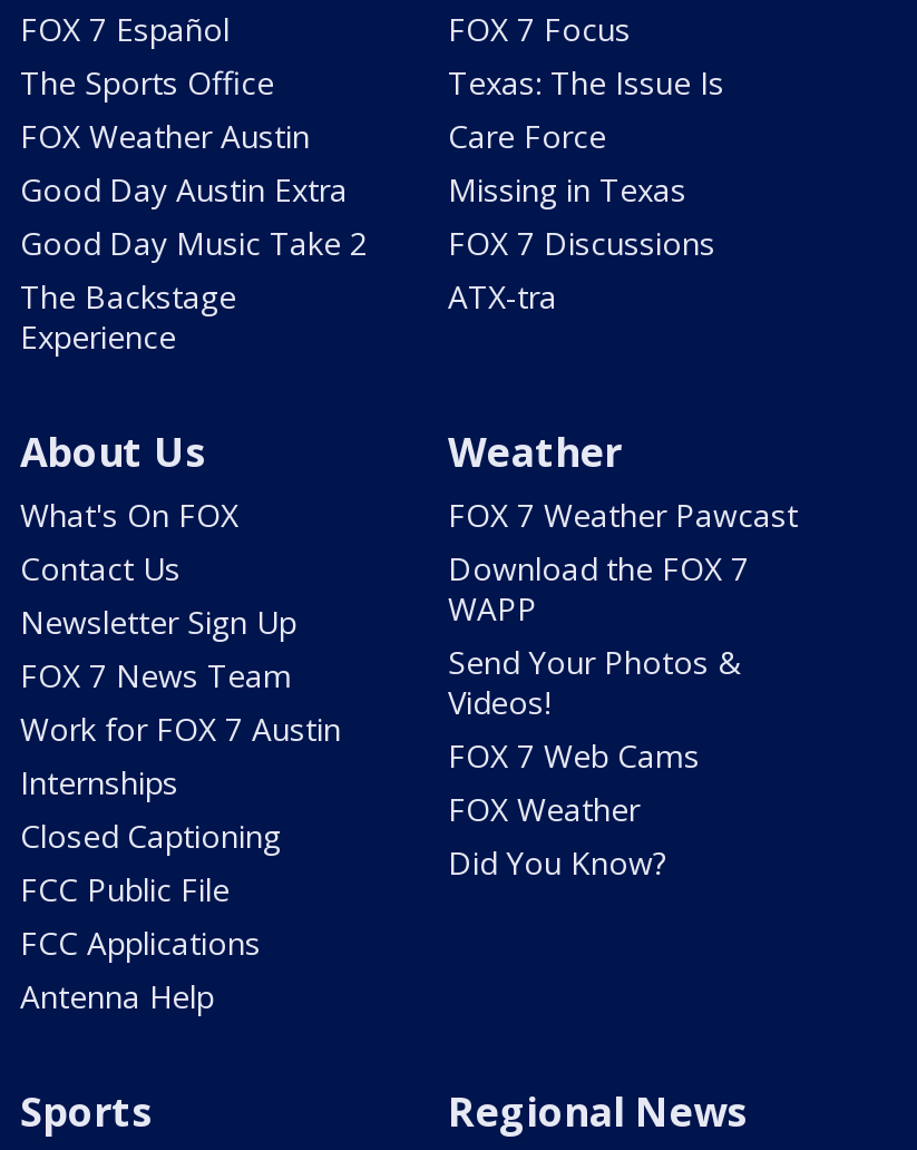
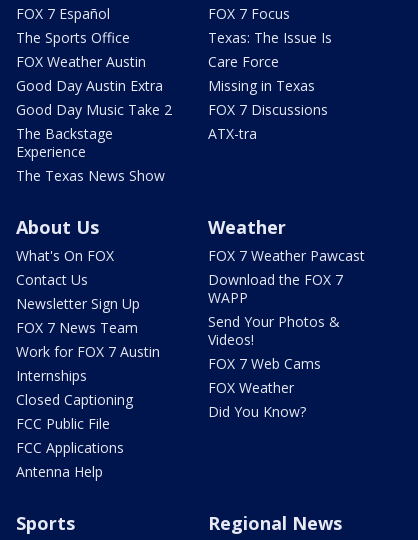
none -> [16,165,165,184] The Texas News Show

